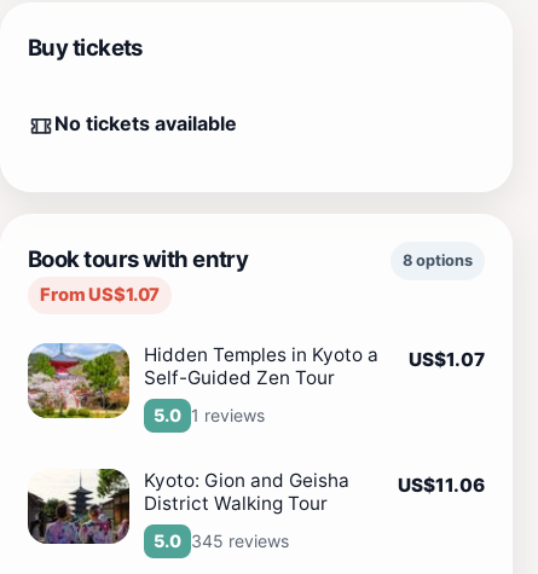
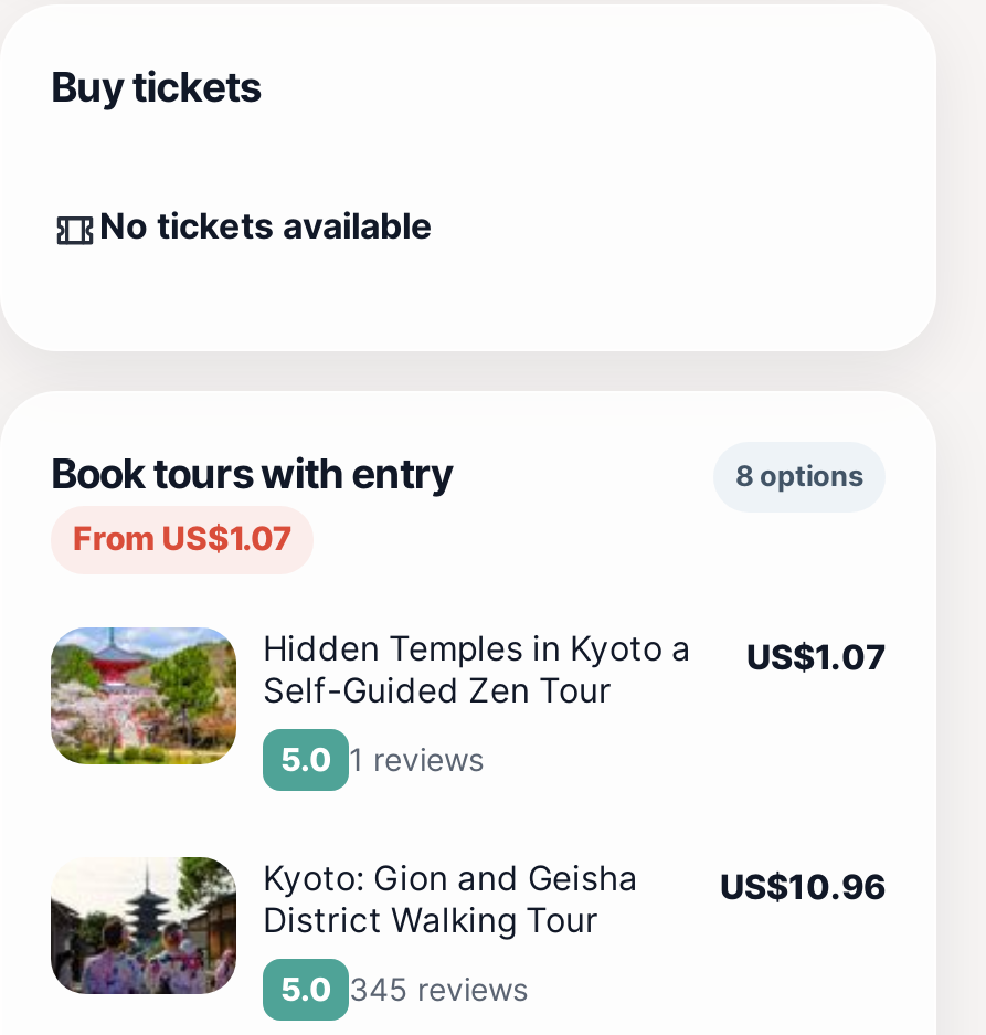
[398,474,485,497] US$11.06 -> [720,866,886,908] US$10.96

